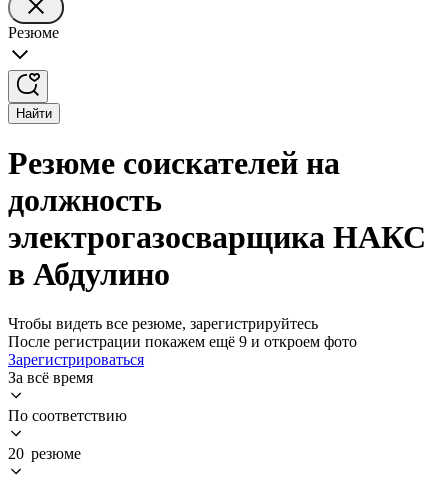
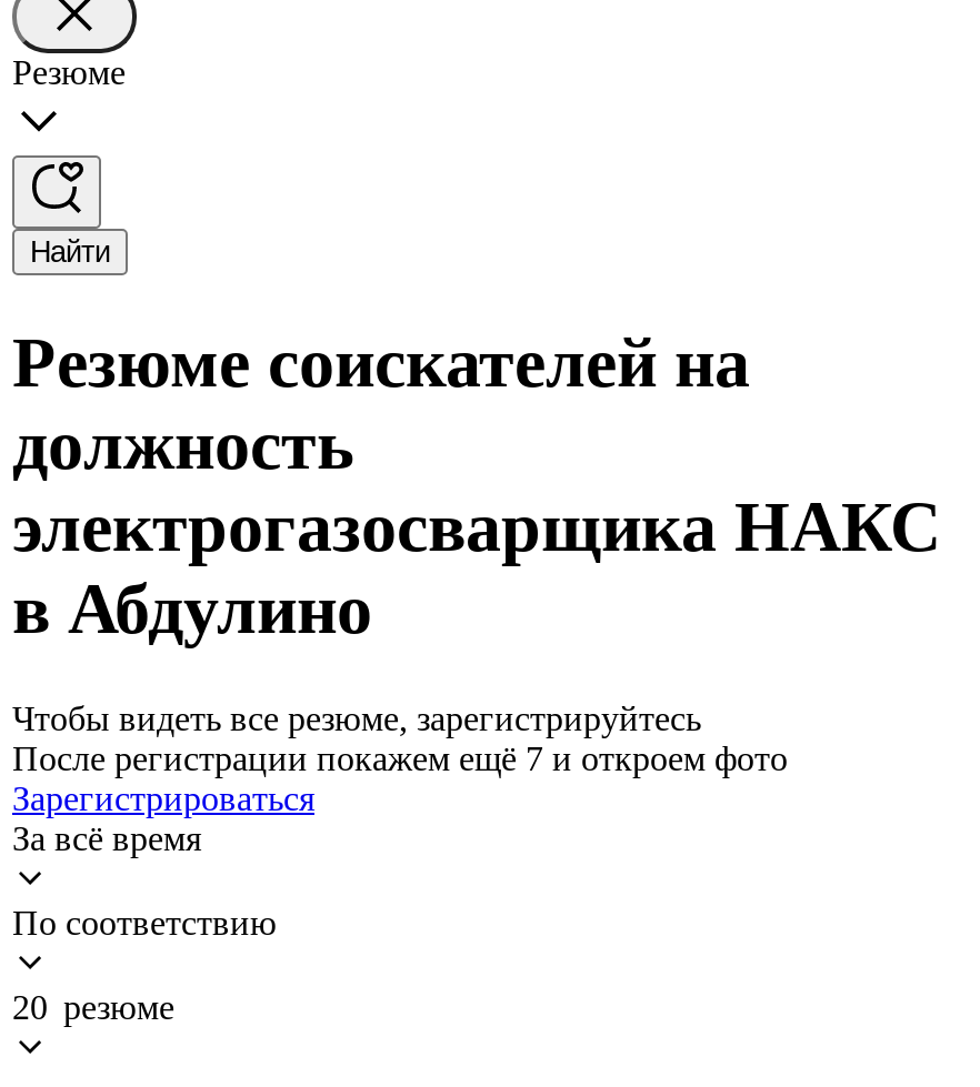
[8,333,357,350] После регистрации покажем ещё 9 и откроем фото -> [12,739,788,777] После регистрации покажем ещё 7 и откроем фото

